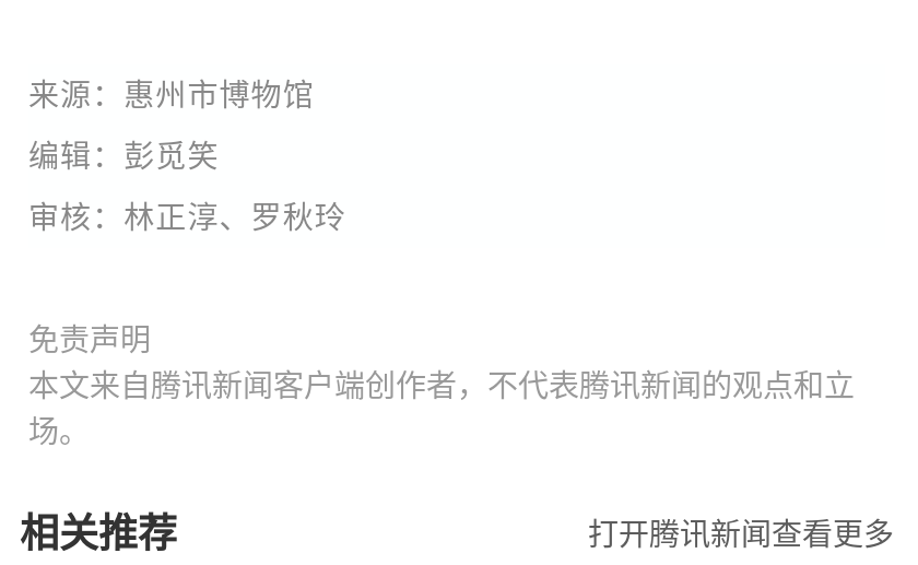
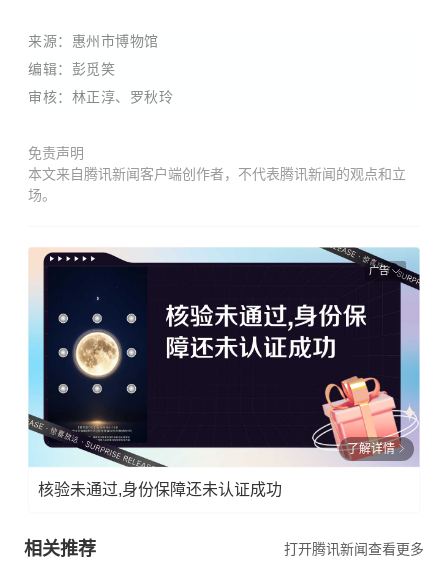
none -> [27,247,421,468] [image] | 广告
none -> [38,442,395,498] 了解详情 | 核验未通过,身份保障还未认证成功

